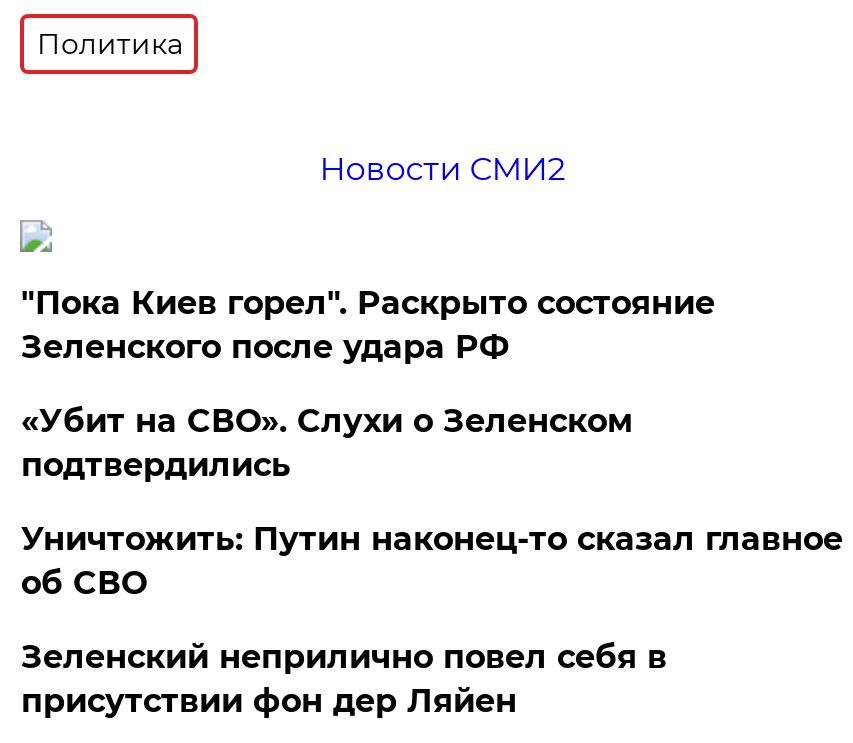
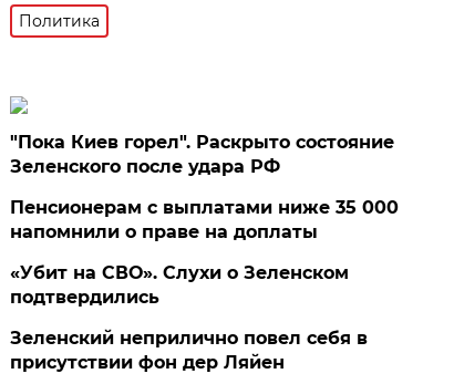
[319,150,565,188] Новости СМИ2 -> none
none -> [10,197,399,242] Пенсионерам с выплатами ниже 35 000 | напомнили о праве на доплаты
moved [21,402,633,484] -> [10,262,349,308]: «Убит на СВО». Слухи о Зеленском | подтвердились
[21,520,843,602] Уничтожить: Путин наконец-то сказал главное | об СВО -> none

